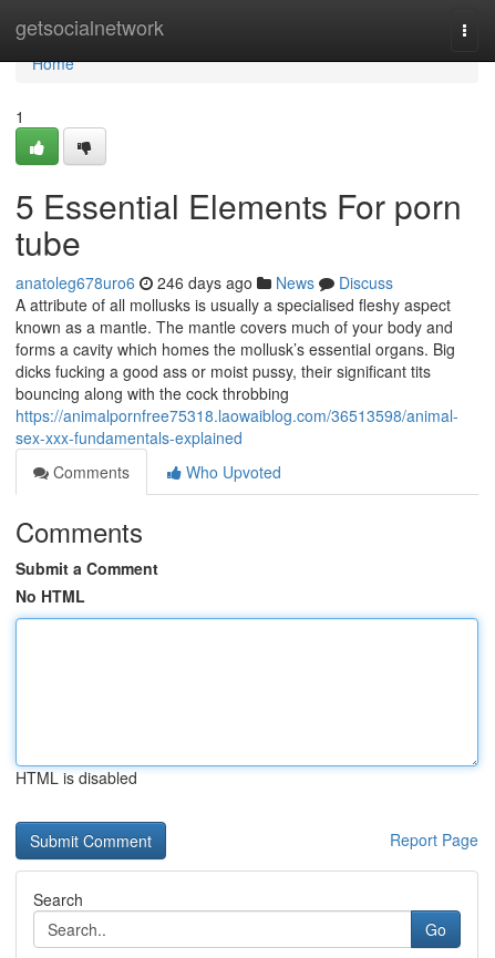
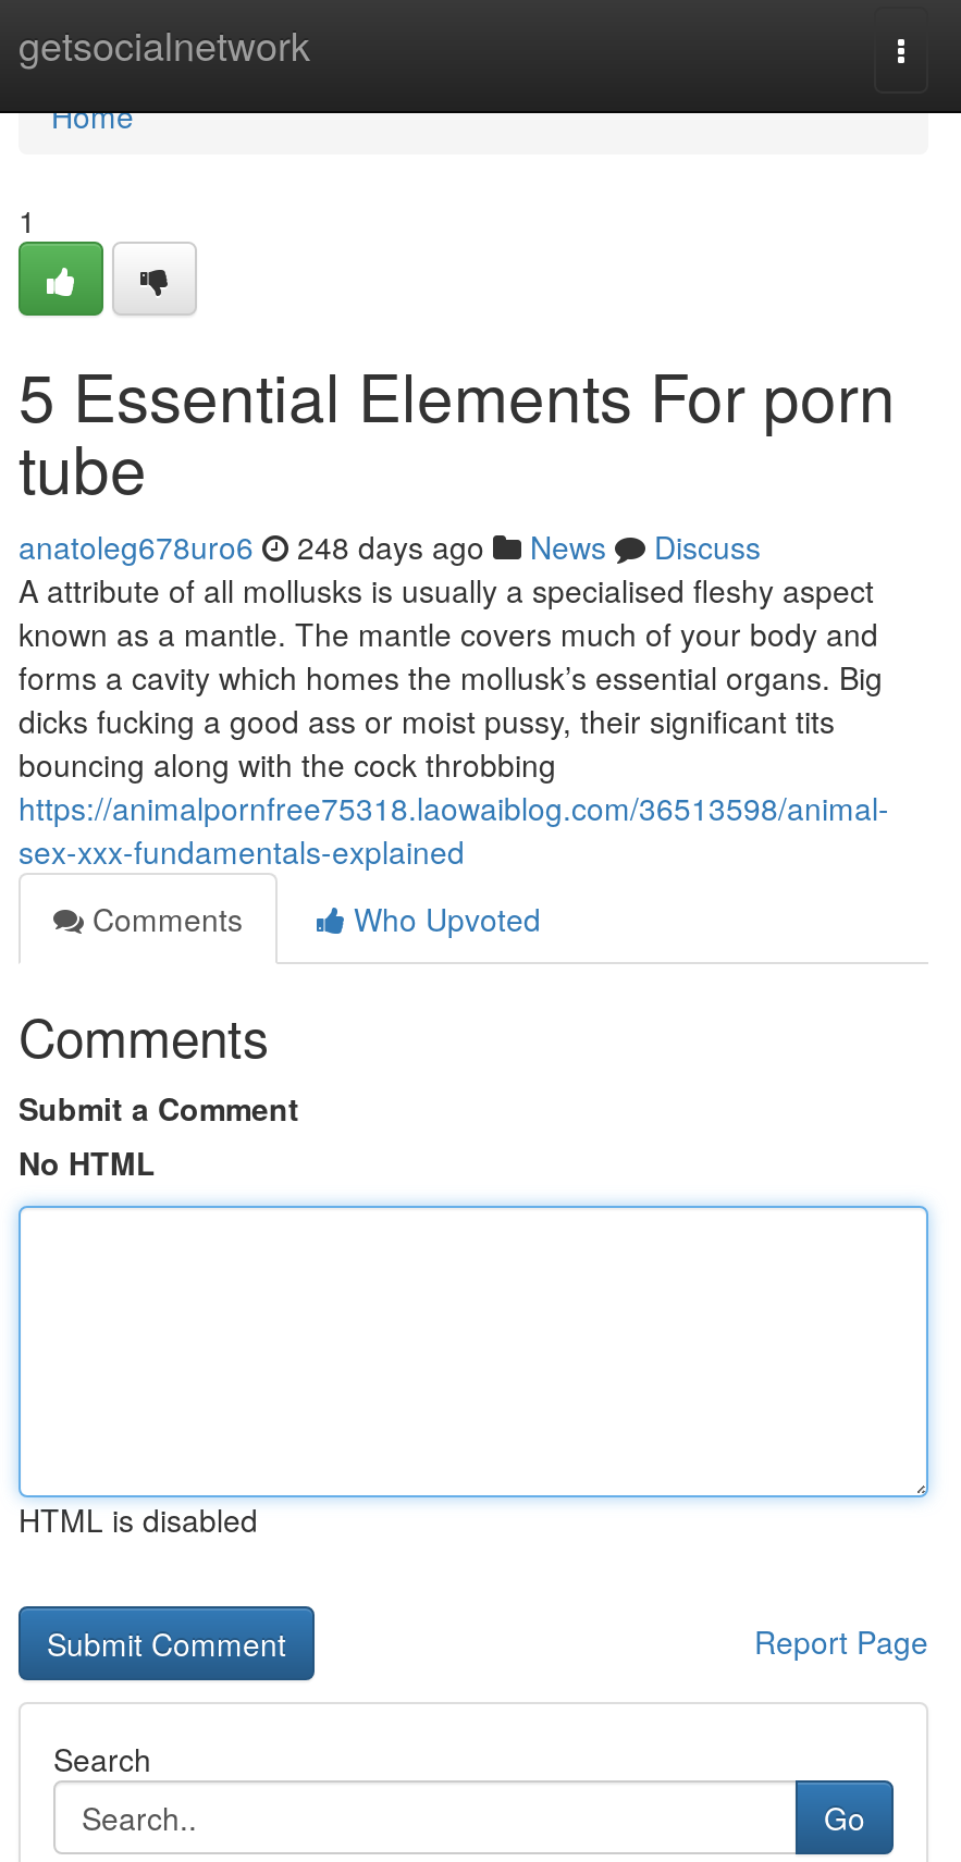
[16,271,393,293] anatoleg678uro6 246 days ago News Discuss -> [19,525,761,568] anatoleg678uro6 248 days ago News Discuss

